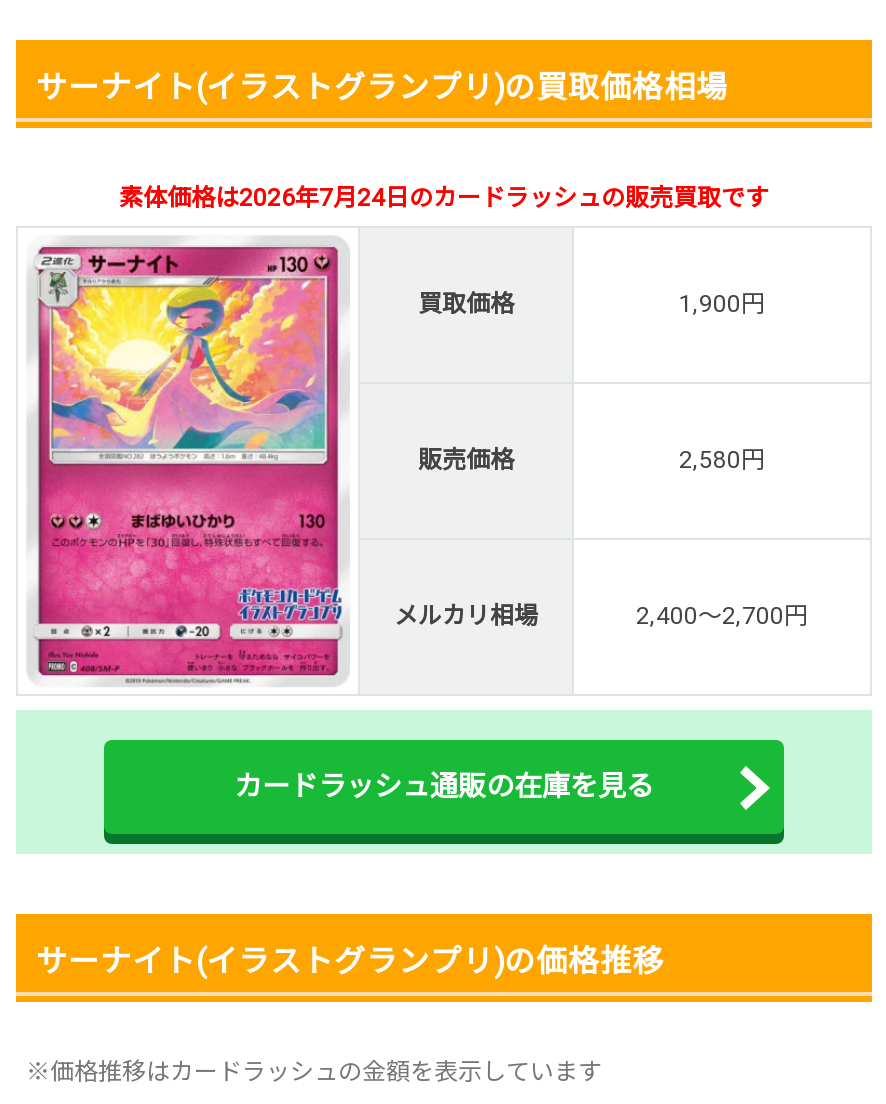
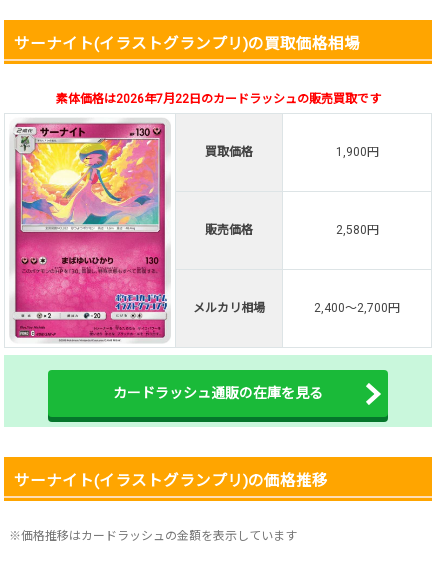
[119,183,769,211] 素体価格は2026年7月24日のカードラッシュの販売買取です -> [55,92,380,106] 素体価格は2026年7月22日のカードラッシュの販売買取です

